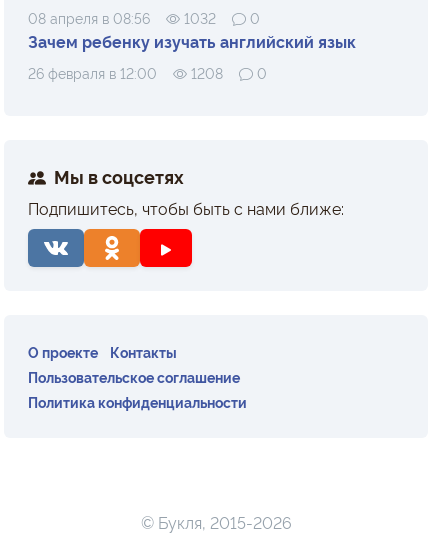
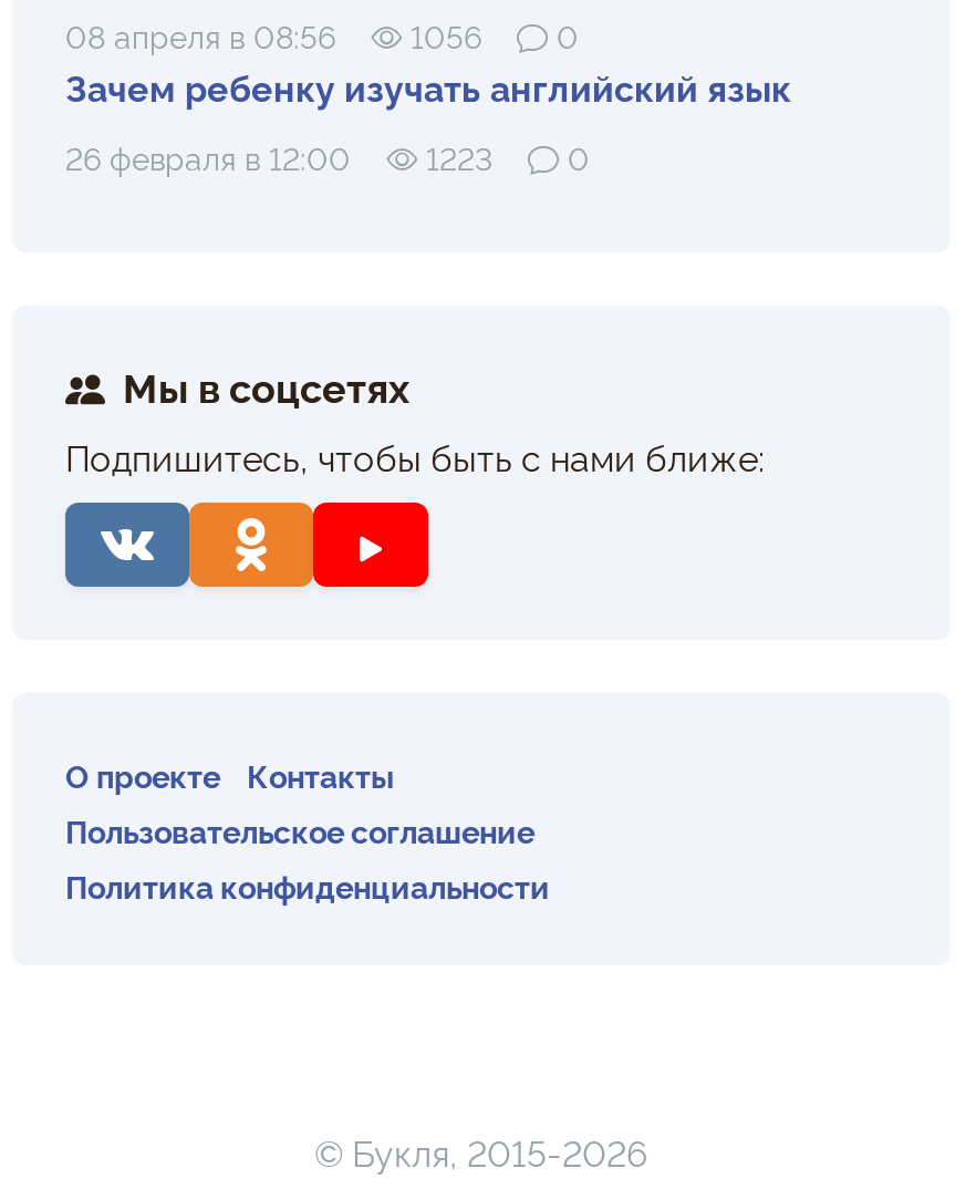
[28,8,260,27] 08 апреля в 08:56 1032 0 -> [65,14,579,56] 08 апреля в 08:56 1056 0
[28,63,267,82] 26 февраля в 12:00 1208 0 -> [65,136,590,178] 26 февраля в 12:00 1223 0

